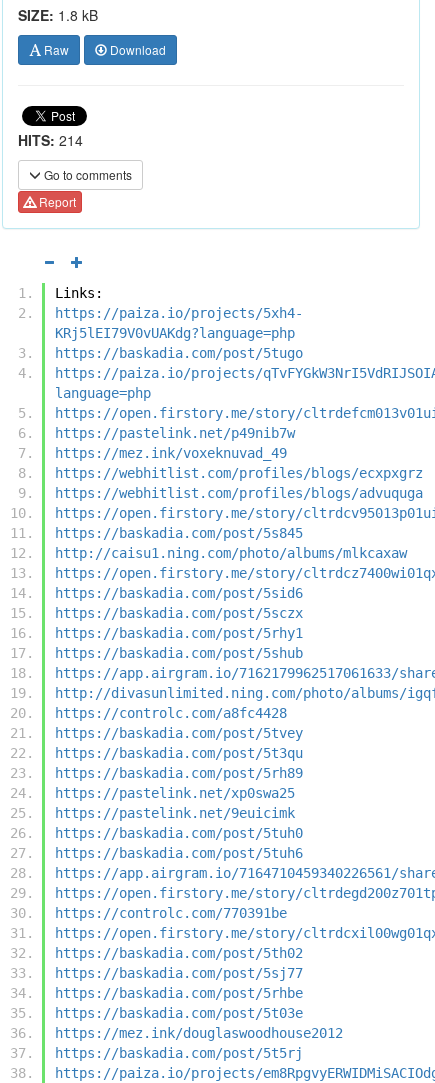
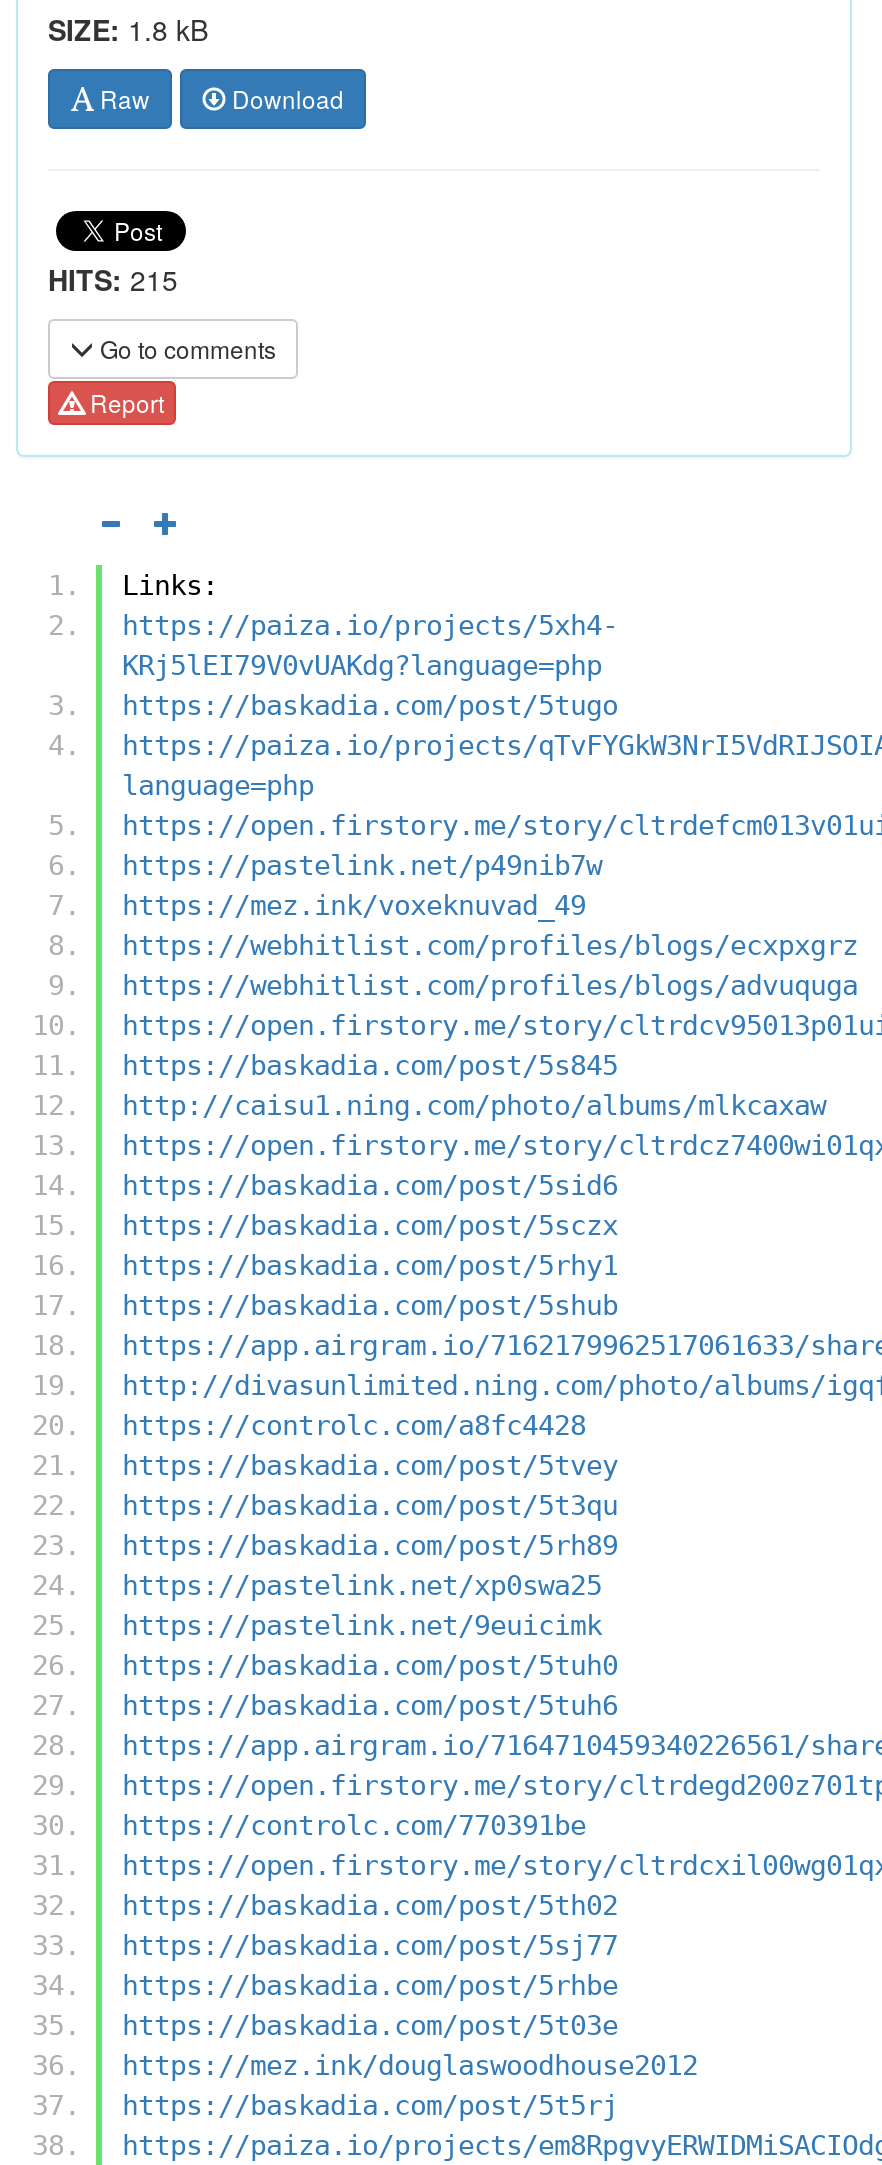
[18,130,83,150] HITS: 214 -> [48,259,178,299] HITS: 215

